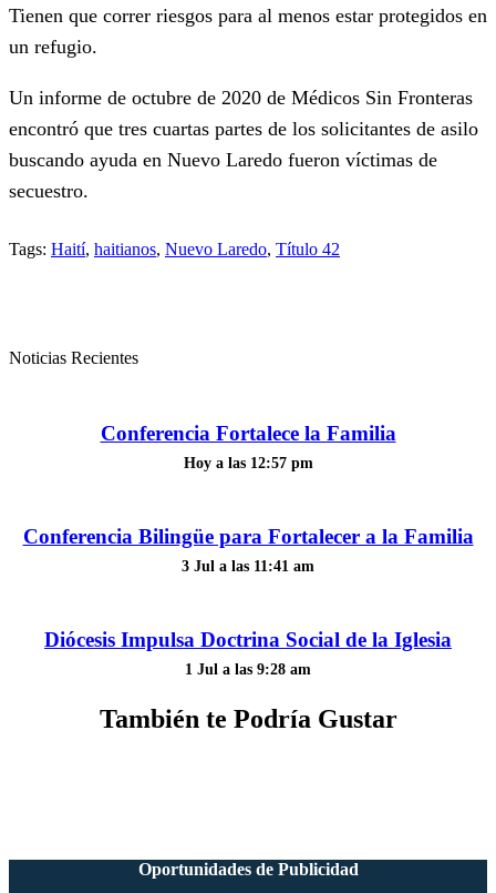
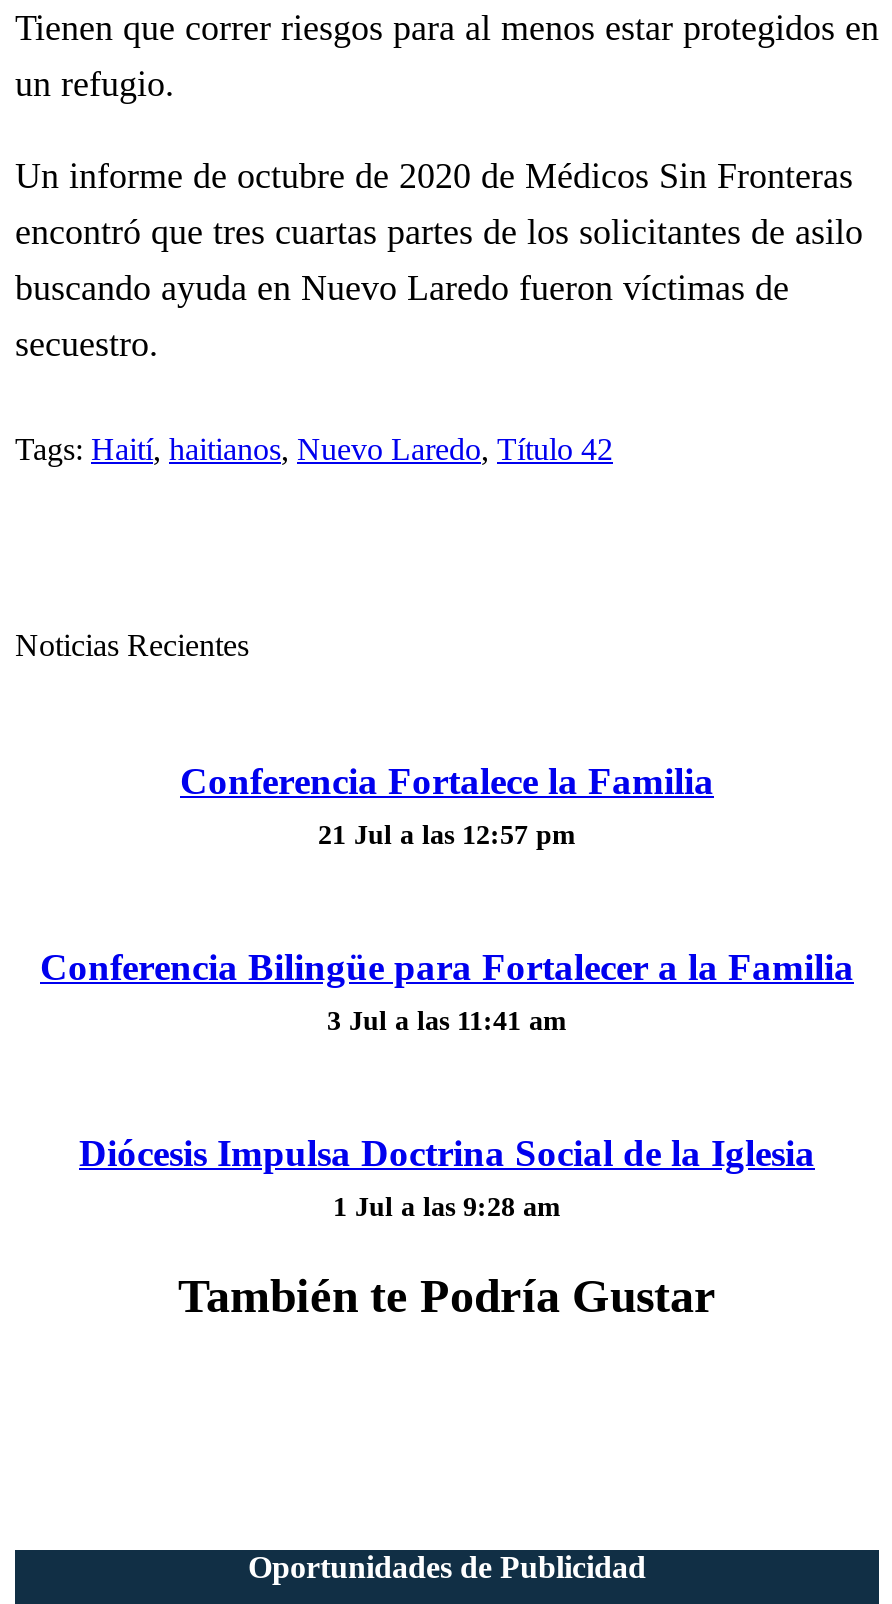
[183,455,313,472] Hoy a las 12:57 pm -> [318,820,576,850] 21 Jul a las 12:57 pm

